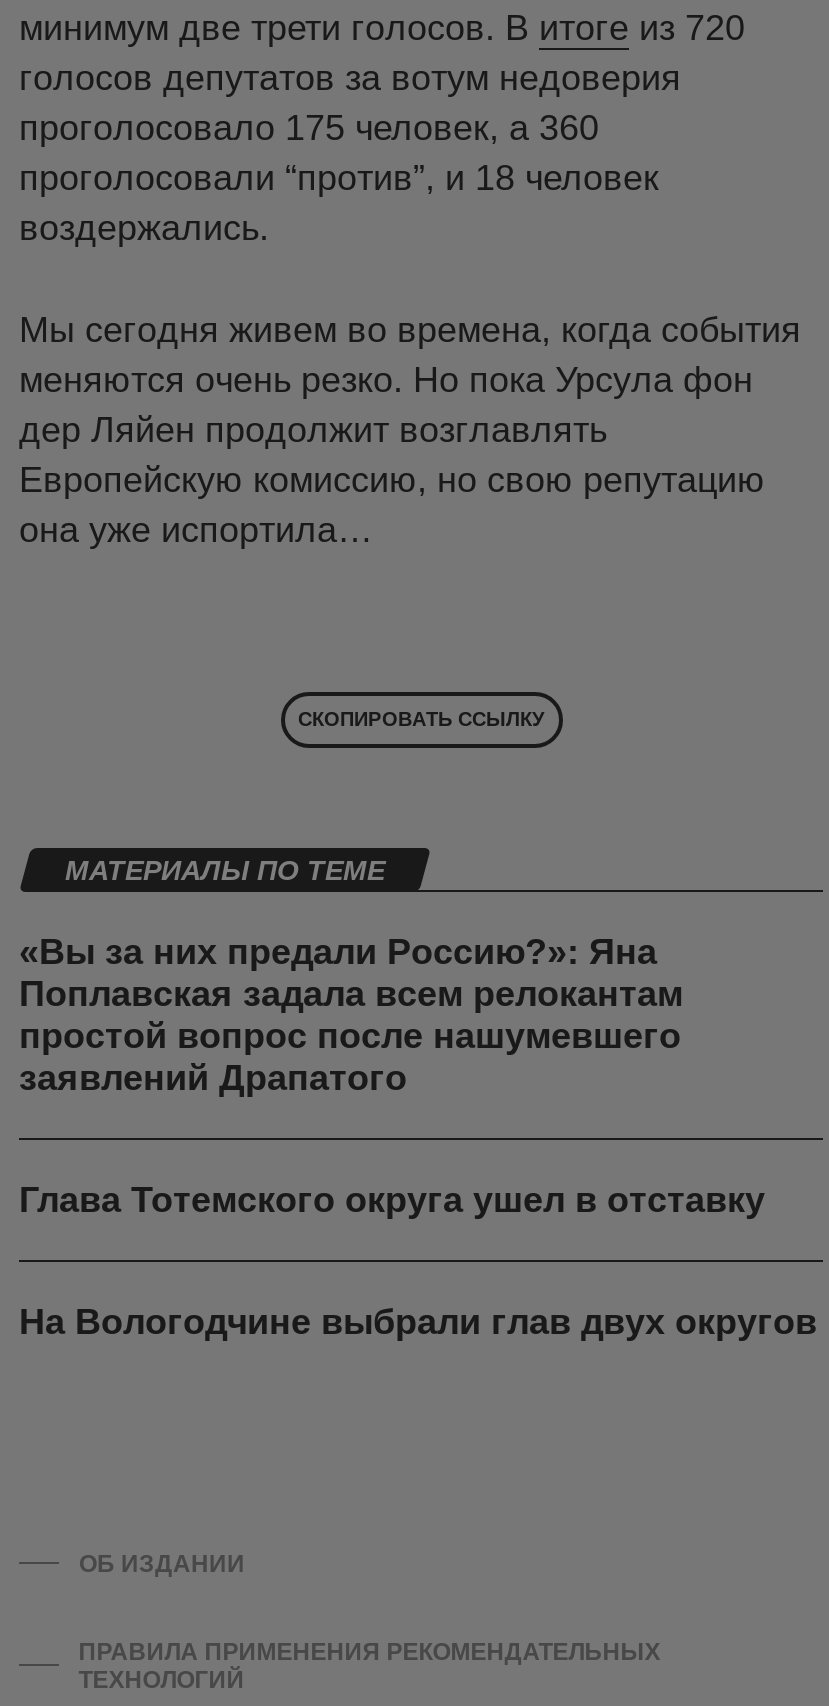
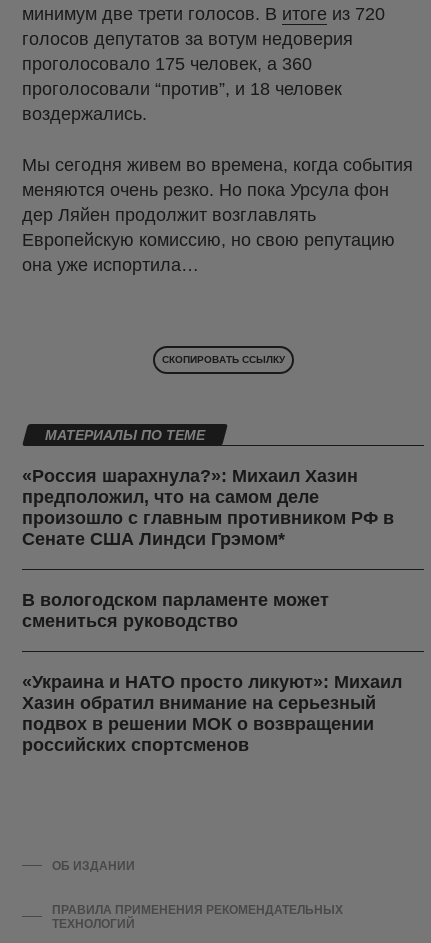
[19,932,683,1098] «Вы за них предали Россию?»: Яна | Поплавская задала всем релокантам | простой вопрос после нашумевшего | заявлений Драпатого -> [22,466,394,549] «Россия шарахнула?»: Михаил Хазин | предположил, что на самом деле | произошло с главным противником РФ в | Сенате США Линдси Грэмом*
[19,1180,765,1220] Глава Тотемского округа ушел в отставку -> [22,590,329,631] В вологодском парламенте может | смениться руководство
[19,1302,817,1342] На Вологодчине выбрали глав двух округов -> [22,672,402,755] «Украина и НАТО просто ликуют»: Михаил | Хазин обратил внимание на серьезный | подвох в решении МОК о возвращении | российских спортсменов

